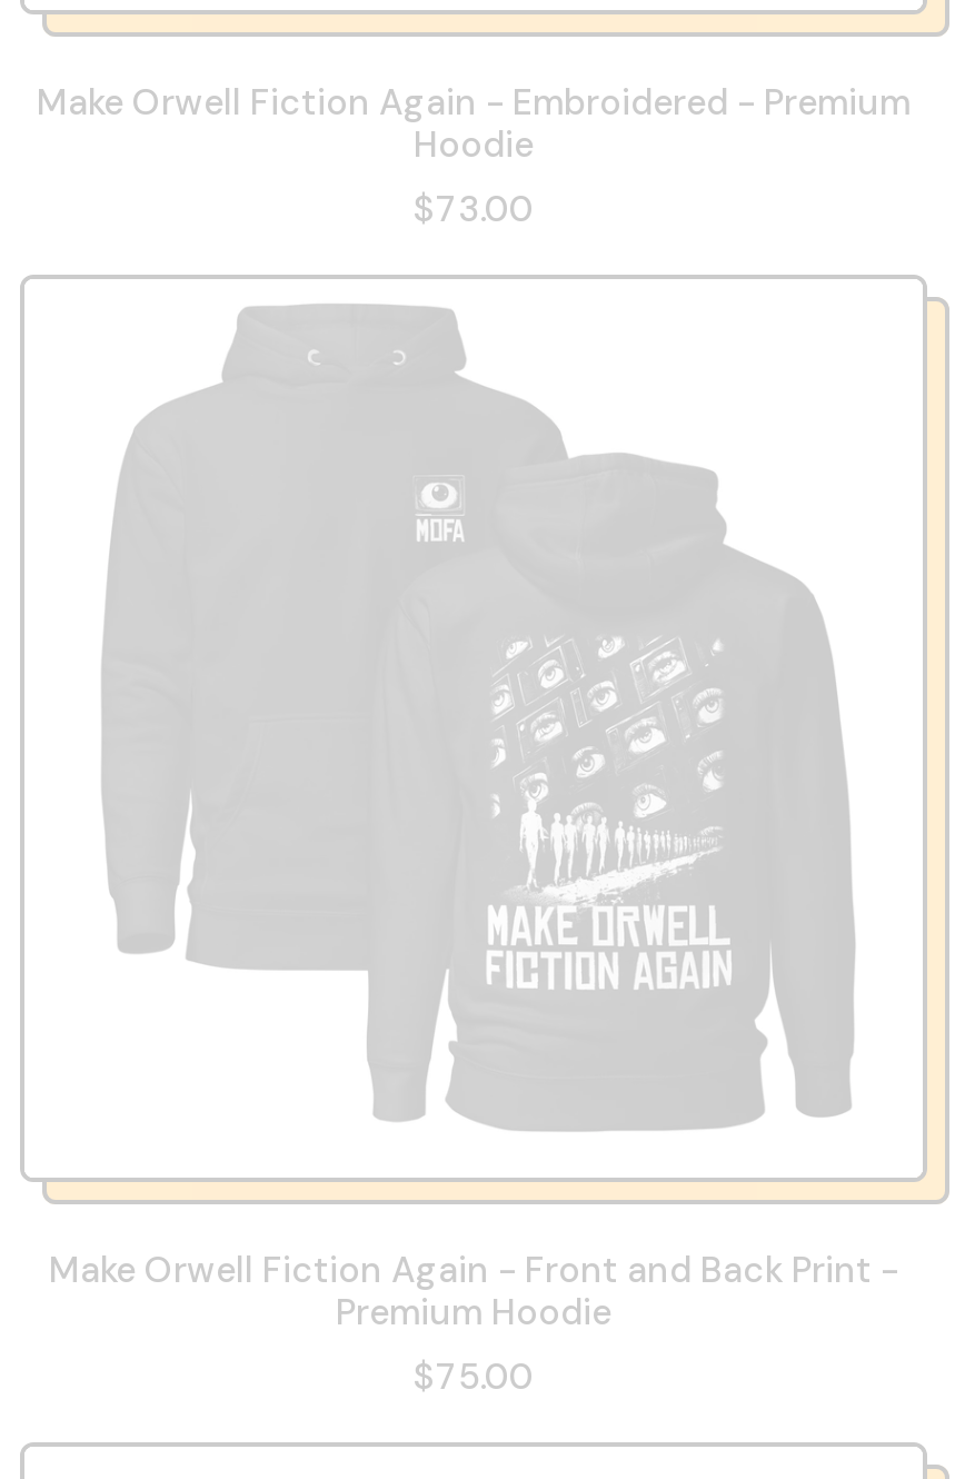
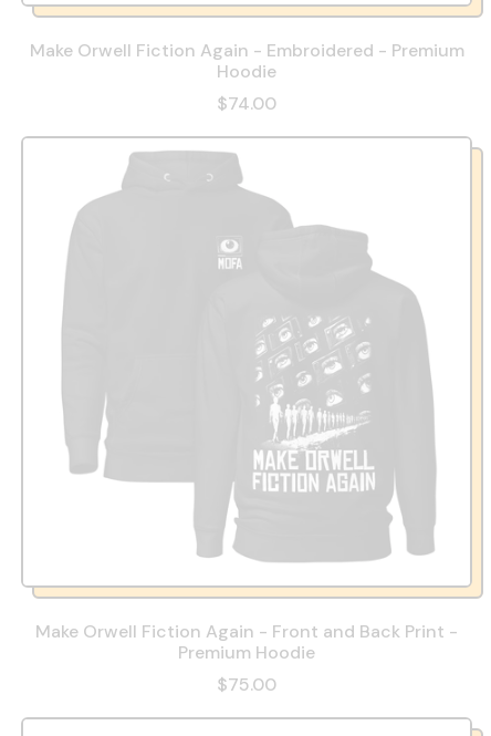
[414,185,534,232] $73.00 -> [217,92,276,115] $74.00

